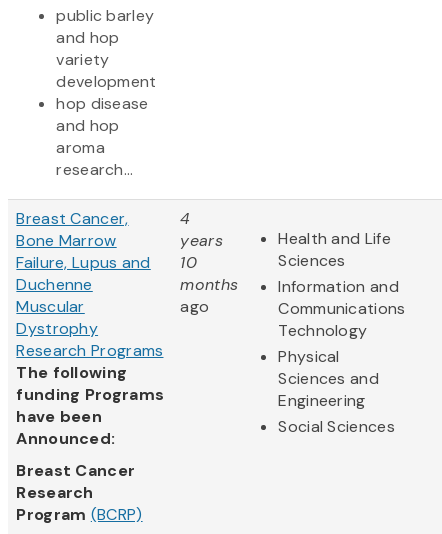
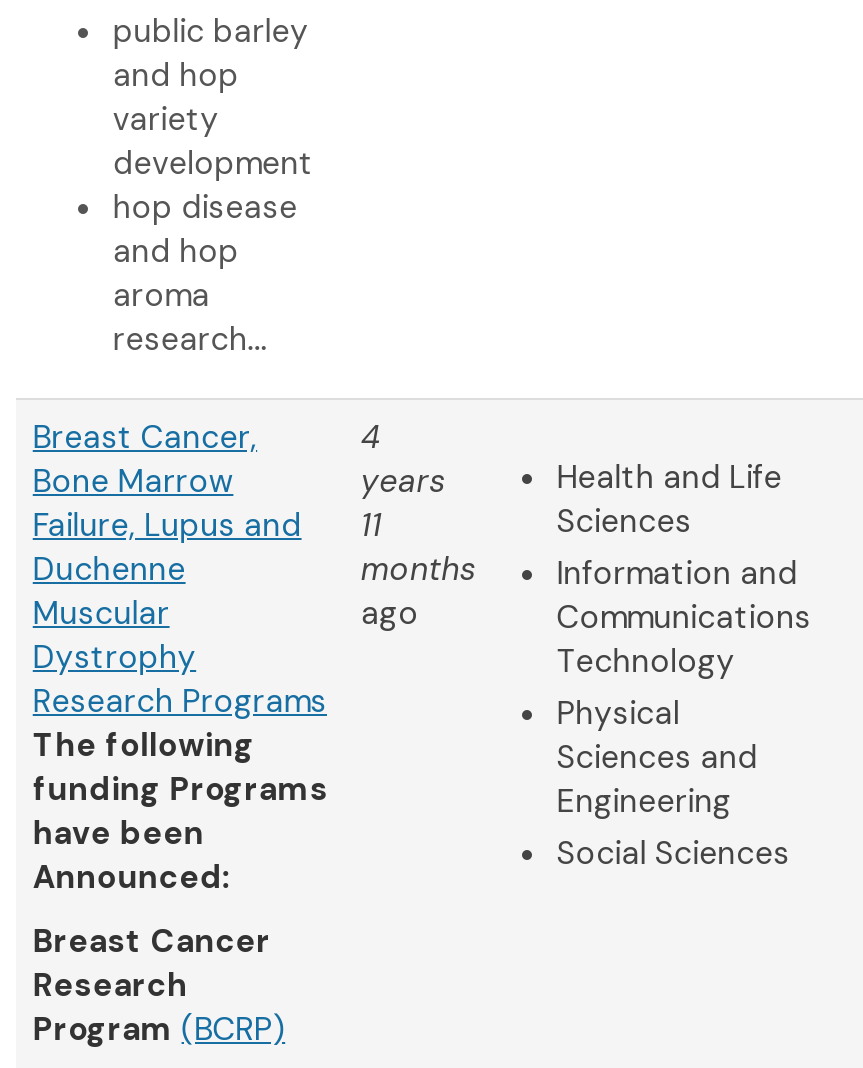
[16,252,197,273] Failure, Lupus and 10 -> [33,504,382,546] Failure, Lupus and 11

